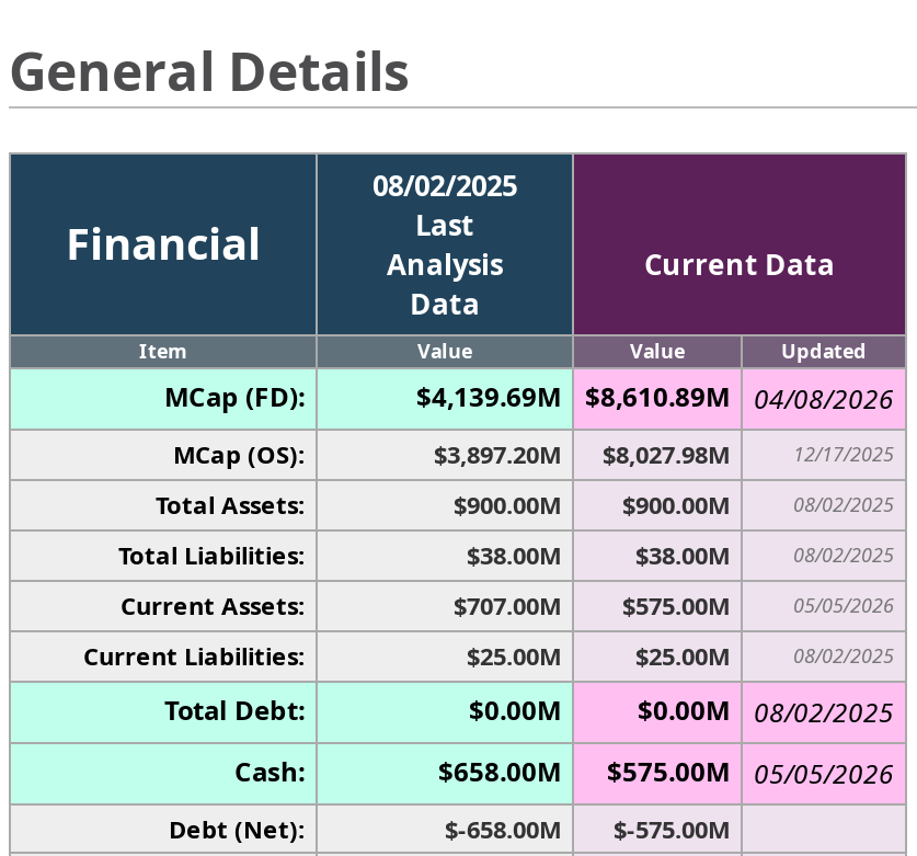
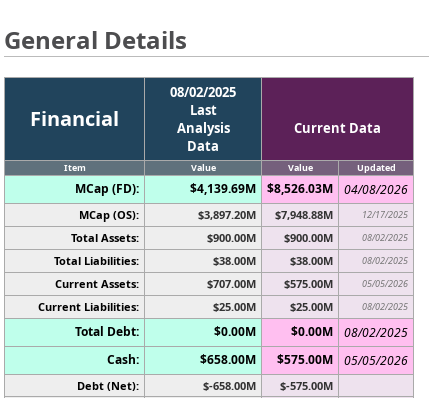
[416,378,894,417] $4,139.69M $8,610.89M 04/08/2026 -> [190,180,408,198] $4,139.69M $8,526.03M 04/08/2026
[434,437,730,470] $3,897.20M $8,027.98M -> [198,207,333,222] $3,897.20M $7,948.88M

